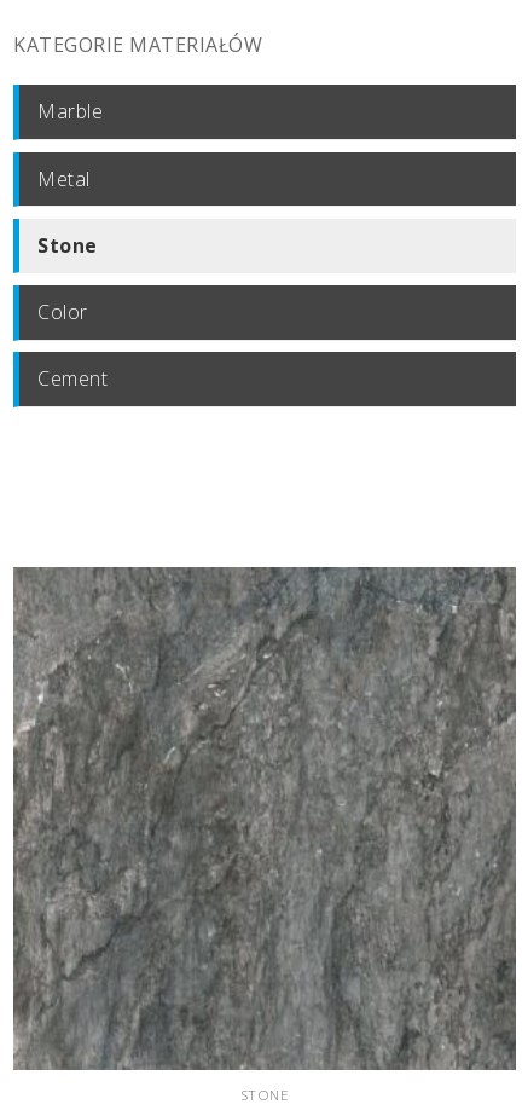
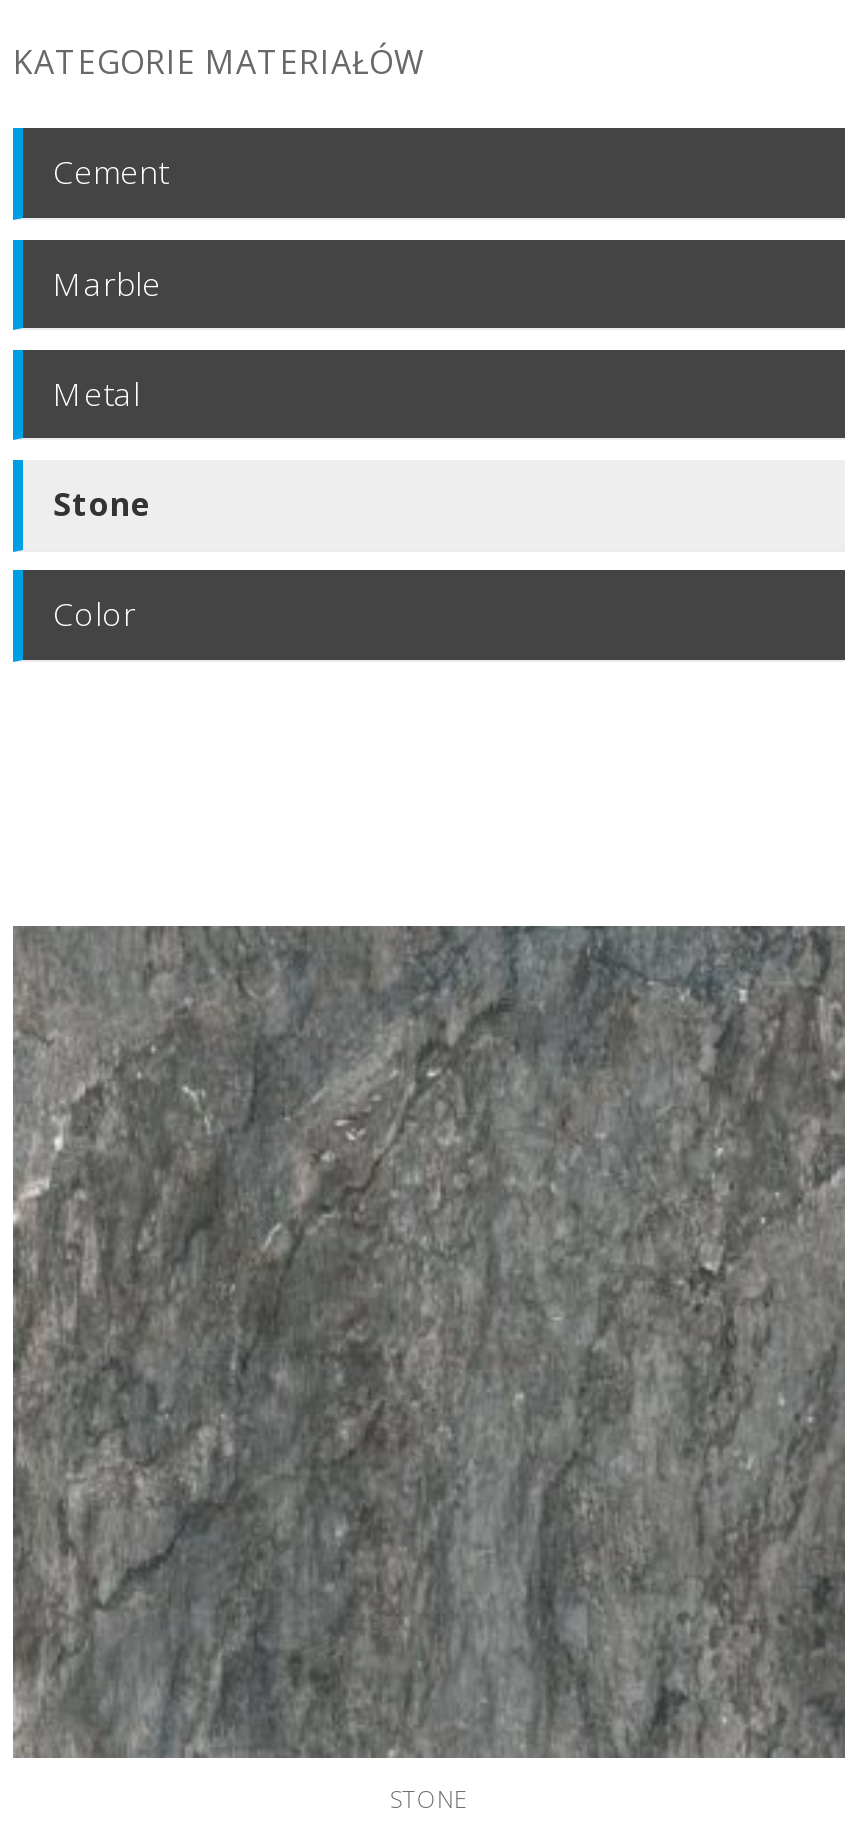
moved [37,99,103,325] -> [53,261,161,636]: Marble | Metal | Stone | Color
moved [37,365,108,392] -> [53,151,169,195]: Cement

